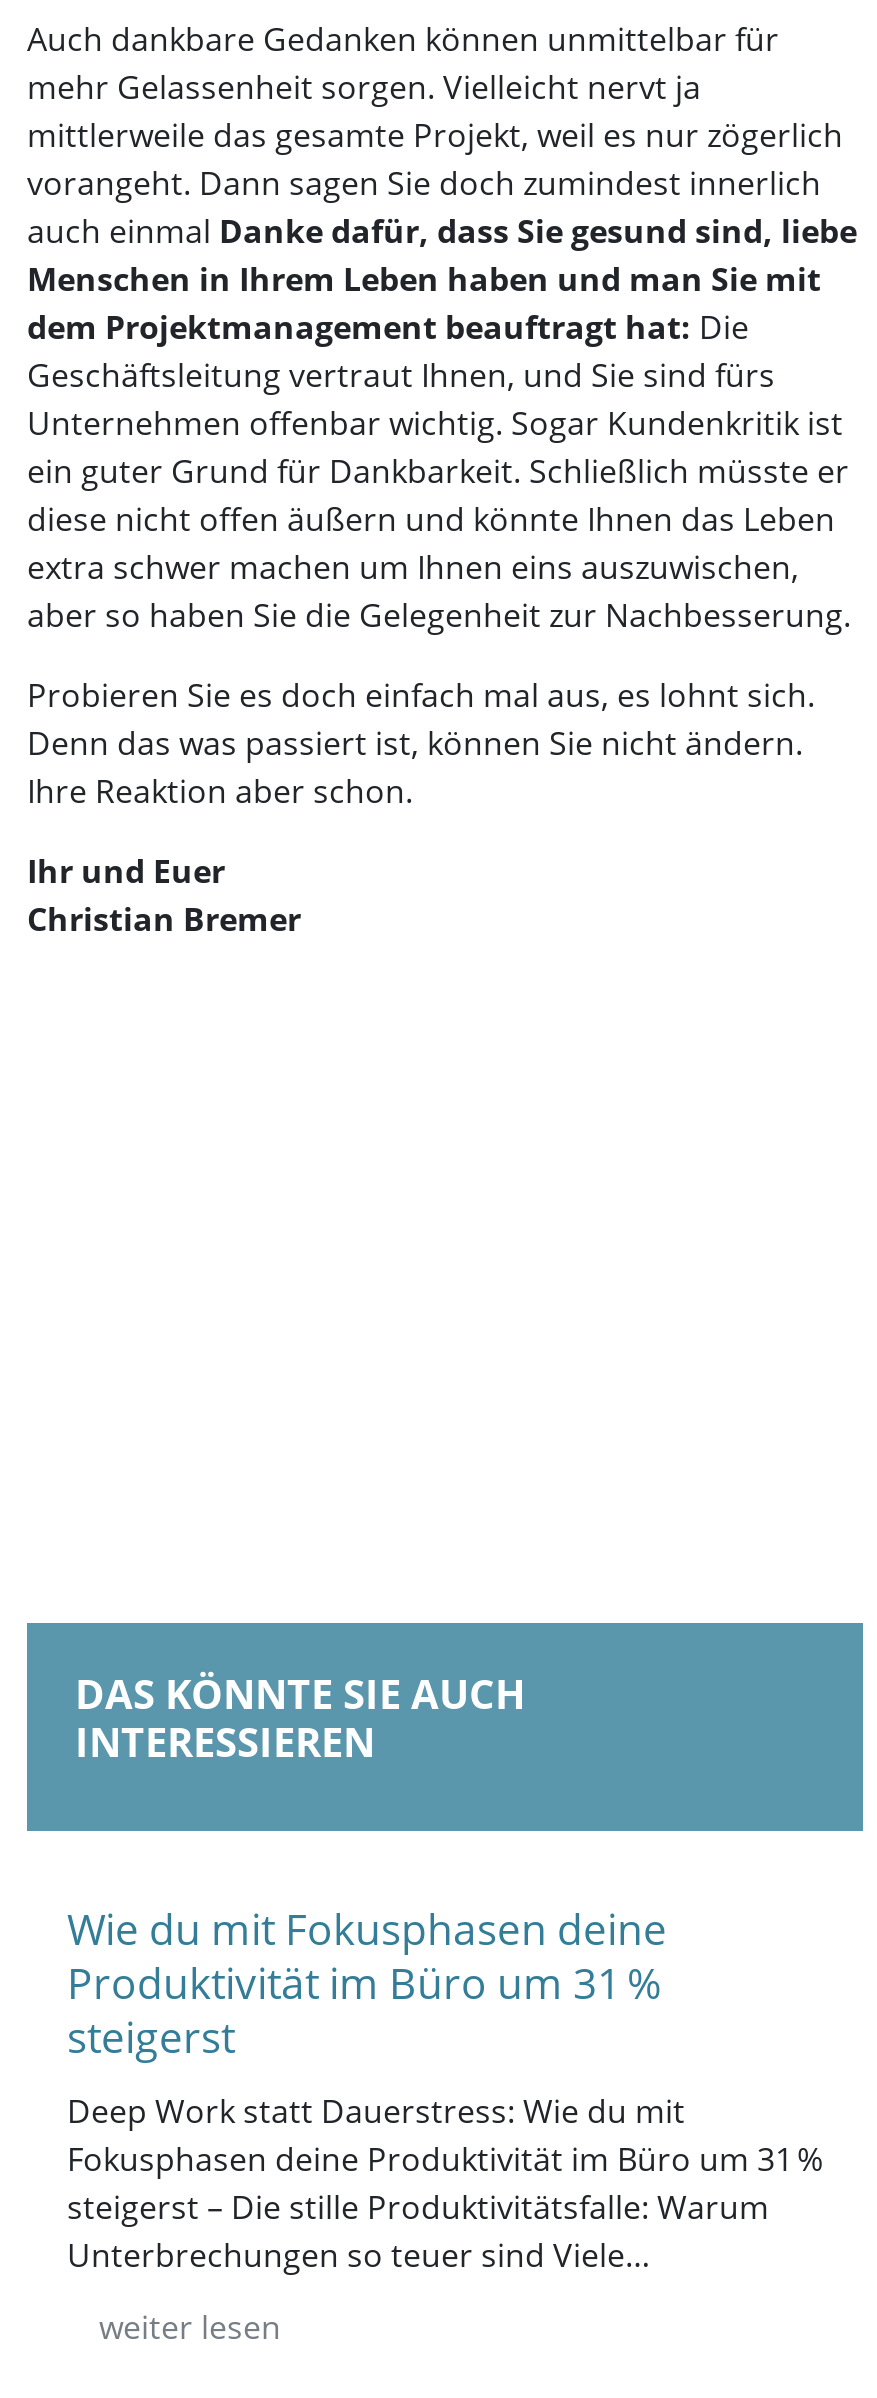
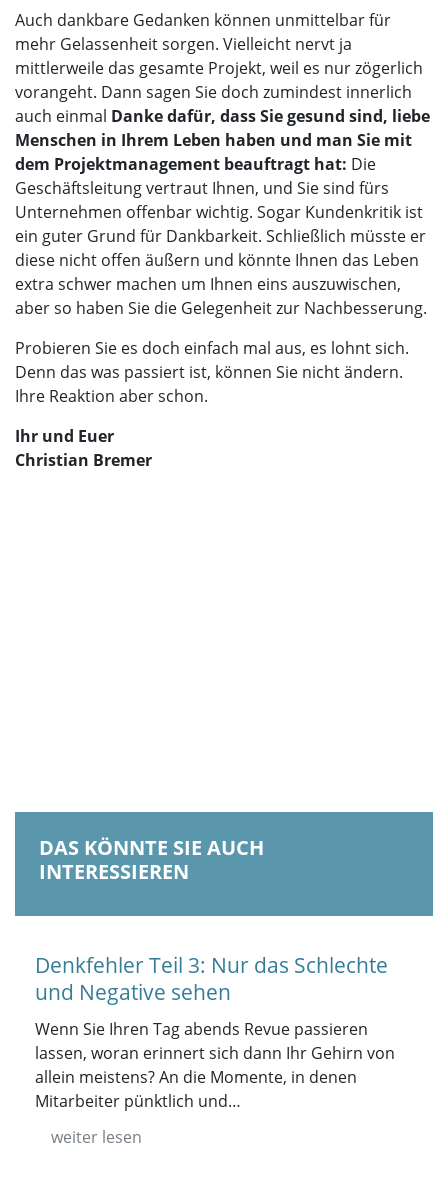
[67,1902,823,2278] Wie du mit Fokusphasen deine | Produktivität im Büro um 31 % | steigerst | Deep Work statt Dauerstress: Wie du mit | Fokusphasen deine Produktivität im Büro um 31 % | steigerst – Die stille Produktivitätsfalle: Warum | Unterbrechungen so teuer sind Viele… -> [35,951,395,1112] Denkfehler Teil 3: Nur das Schlechte | und Negative sehen | Wenn Sie Ihren Tag abends Revue passieren | lassen, woran erinnert sich dann Ihr Gehirn von | allein meistens? An die Momente, in denen | Mitarbeiter pünktlich und…

